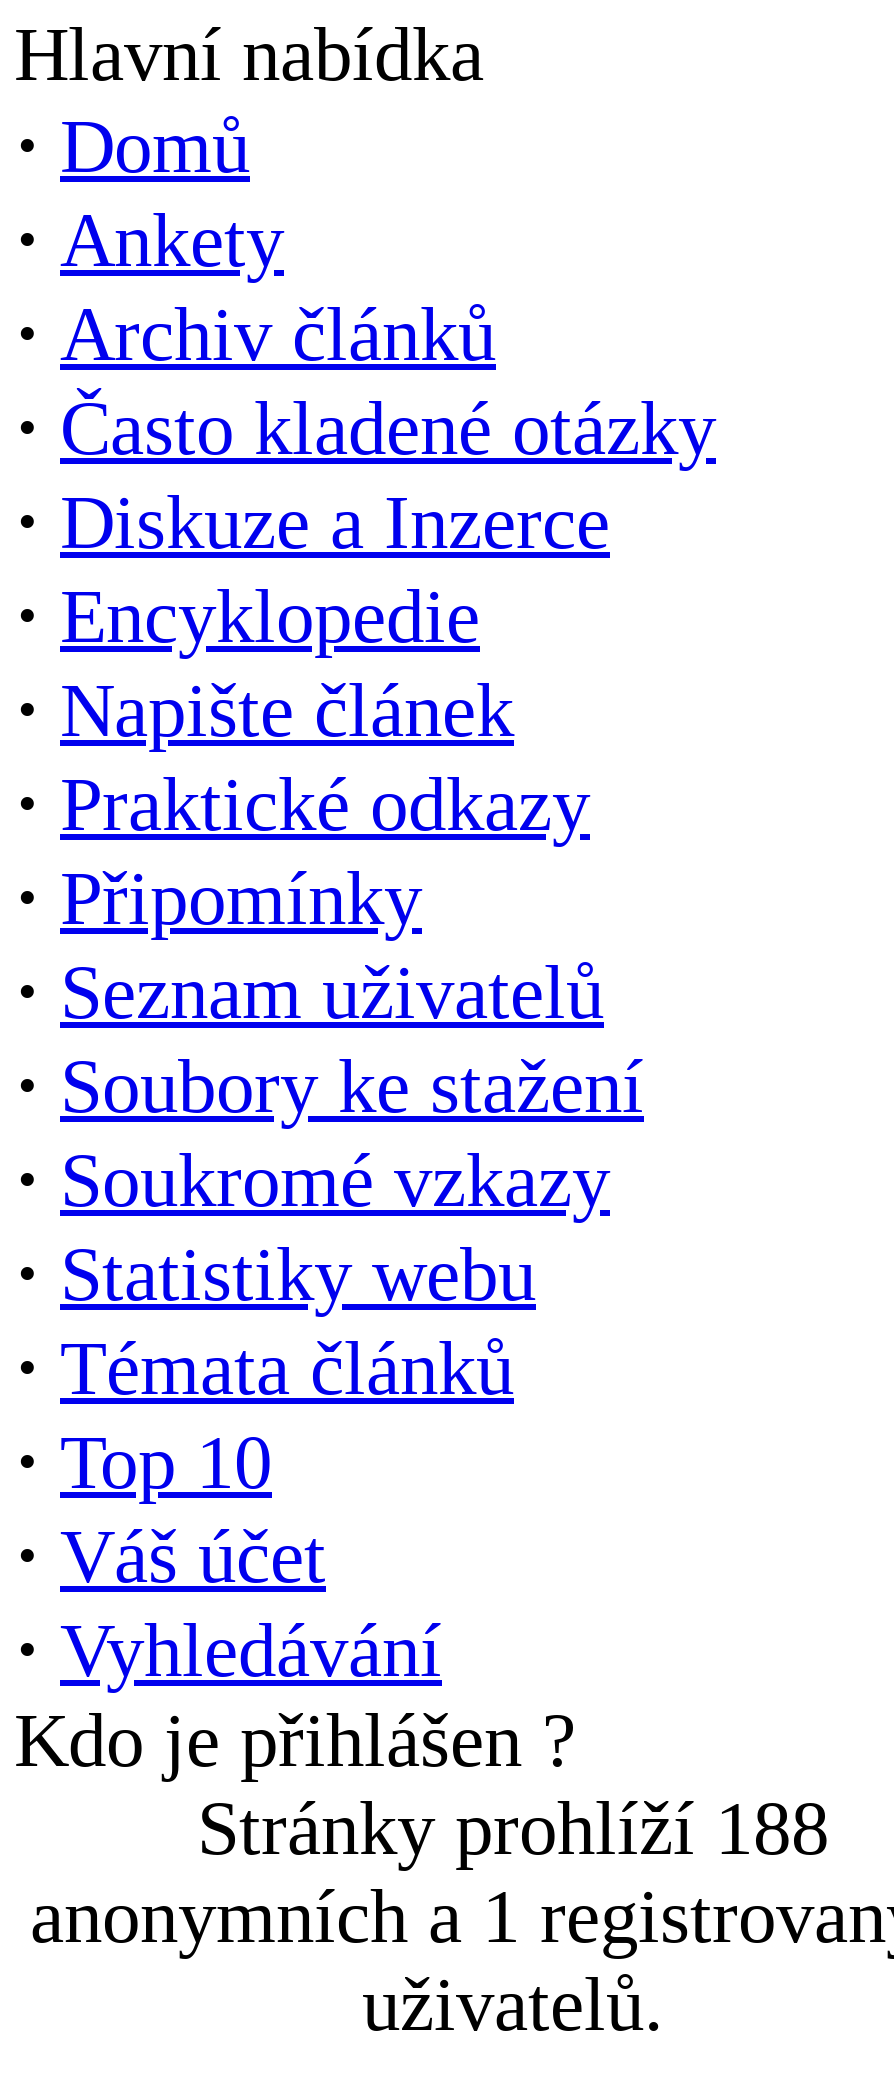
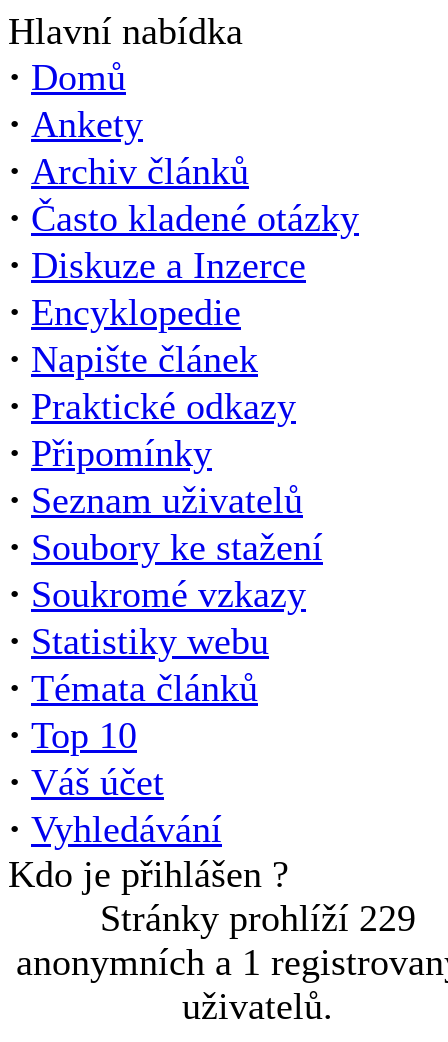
[197,1786,829,1870] Stránky prohlíží 188 -> [99,897,415,939] Stránky prohlíží 229

